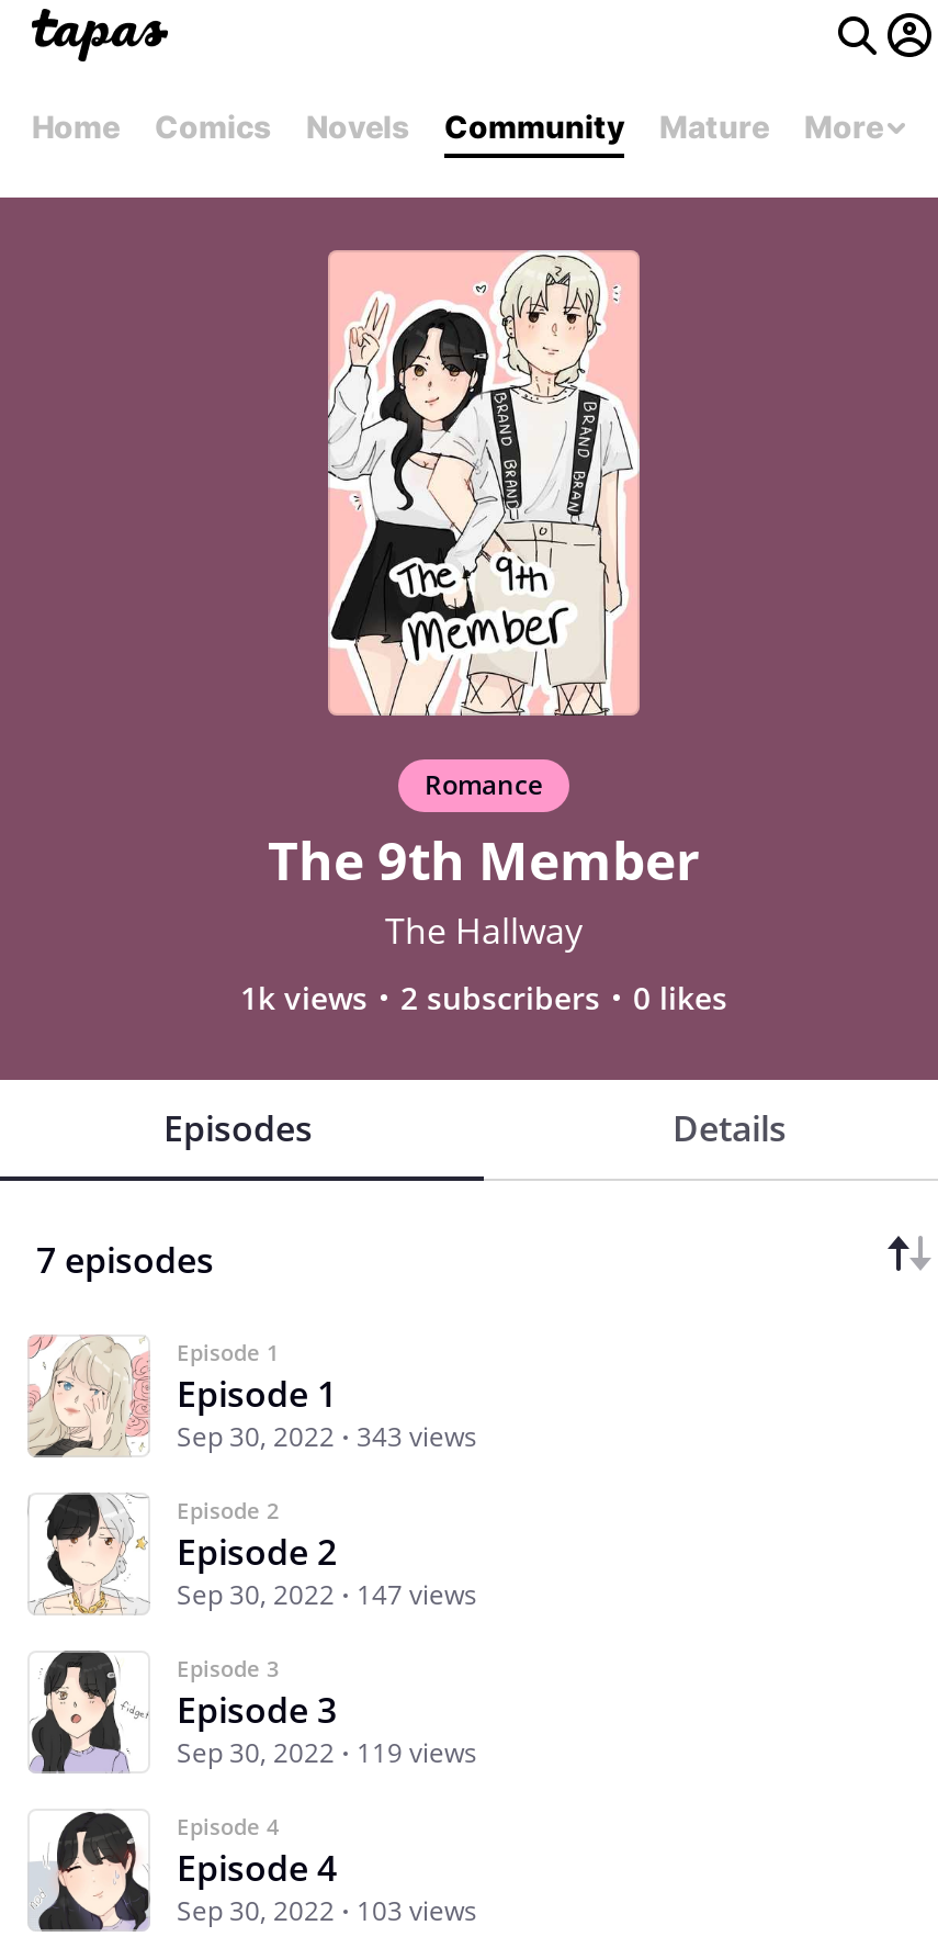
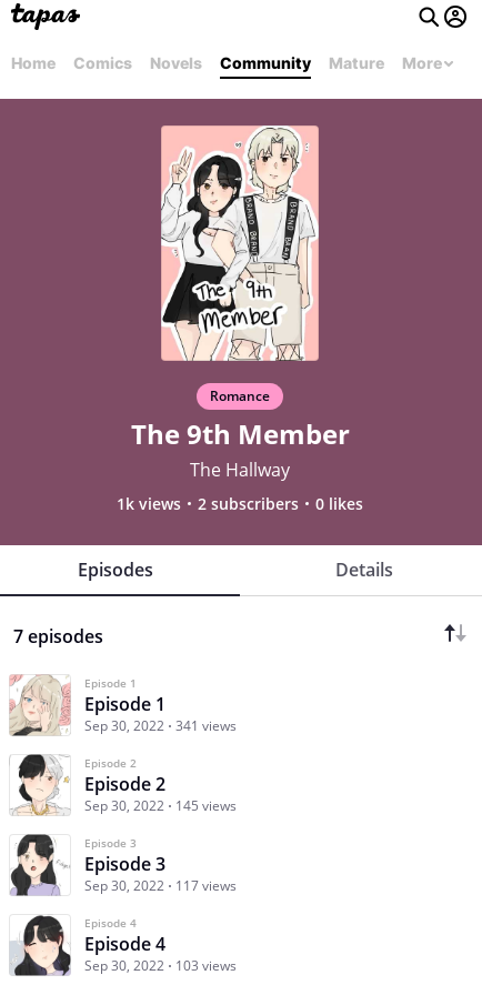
[177,1418,477,1455] Sep 30, 2022 343 views -> [84,716,237,735] Sep 30, 2022 341 views
[177,1576,477,1613] Sep 30, 2022 147 views -> [84,796,237,815] Sep 30, 2022 145 views
[177,1734,477,1771] Sep 30, 2022 119 views -> [84,876,237,895] Sep 30, 2022 117 views

